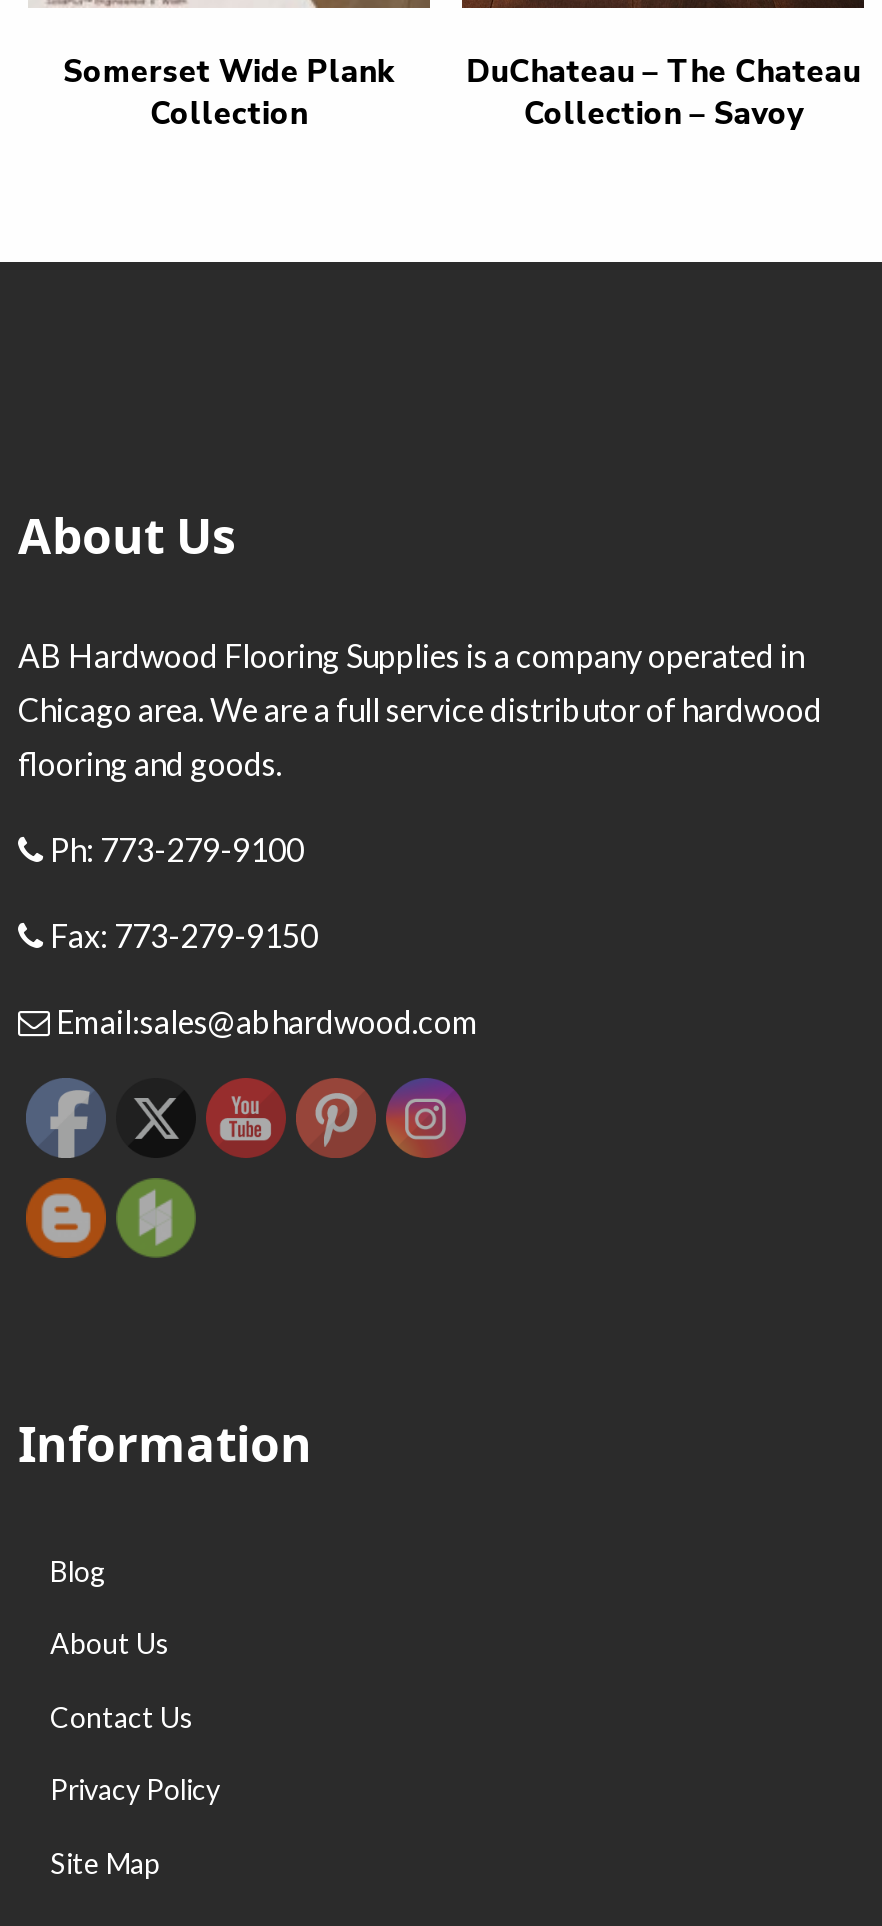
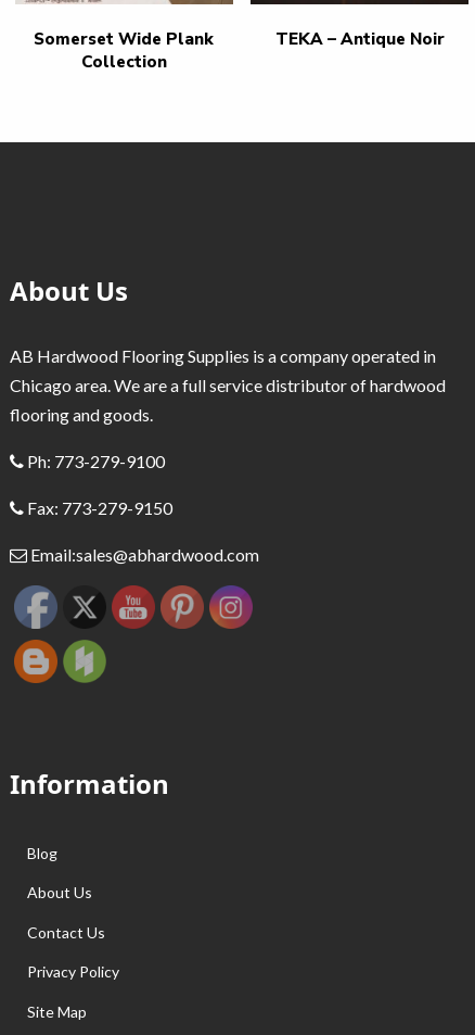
[466,51,860,135] DuChateau – The Chateau | Collection – Savoy -> [275,27,444,50] TEKA – Antique Noir

